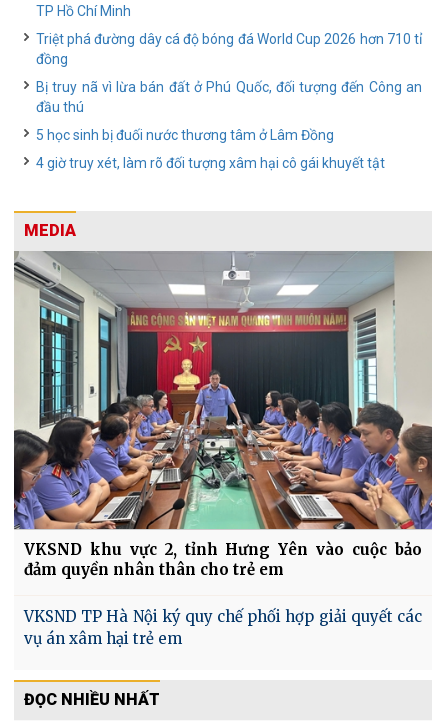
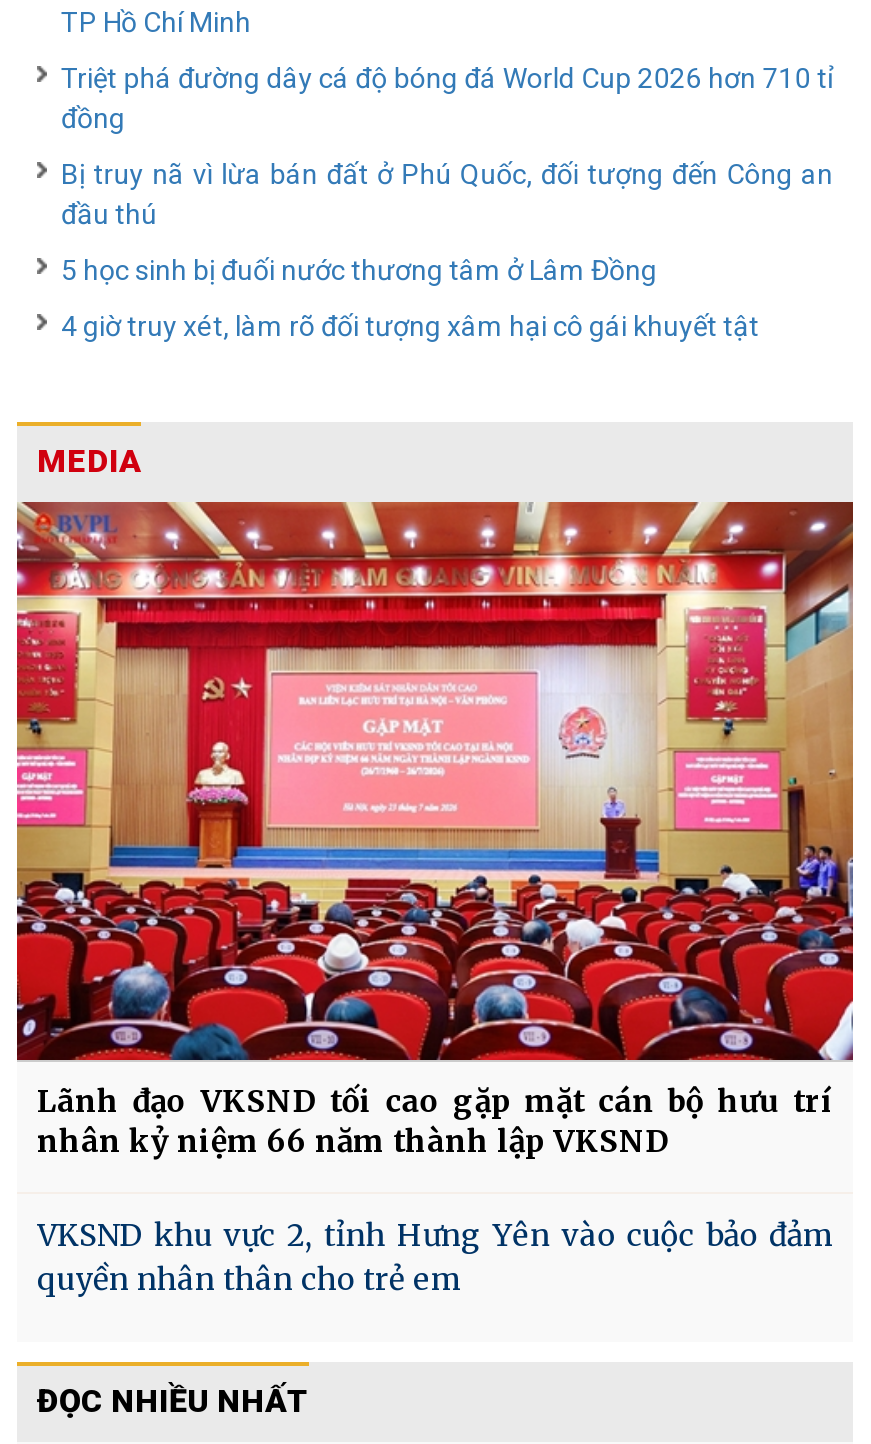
[13,251,433,579] [image] | VKSND khu vực 2, tỉnh Hưng Yên vào cuộc bảo | đảm quyền nhân thân cho trẻ em -> [15,500,855,1160] [image] | Lãnh đạo VKSND tối cao gặp mặt cán bộ hưu trí | nhân kỷ niệm 66 năm thành lập VKSND
[24,607,422,648] VKSND TP Hà Nội ký quy chế phối hợp giải quyết các | vụ án xâm hại trẻ em -> [37,1216,833,1298] VKSND khu vực 2, tỉnh Hưng Yên vào cuộc bảo đảm | quyền nhân thân cho trẻ em

